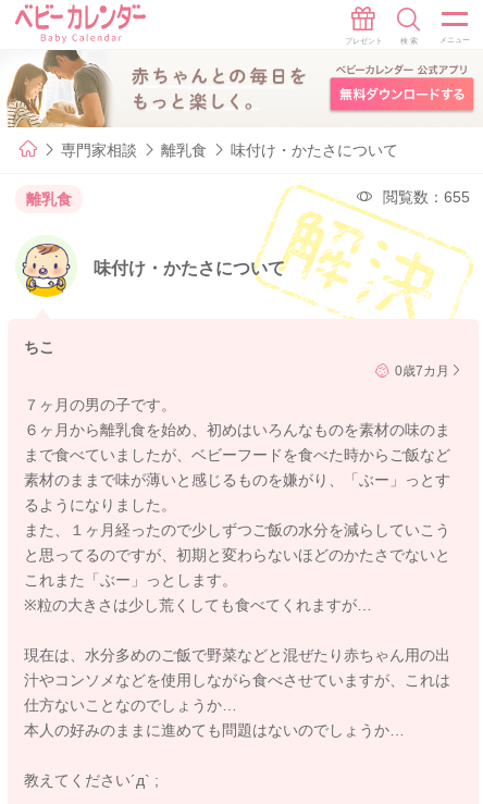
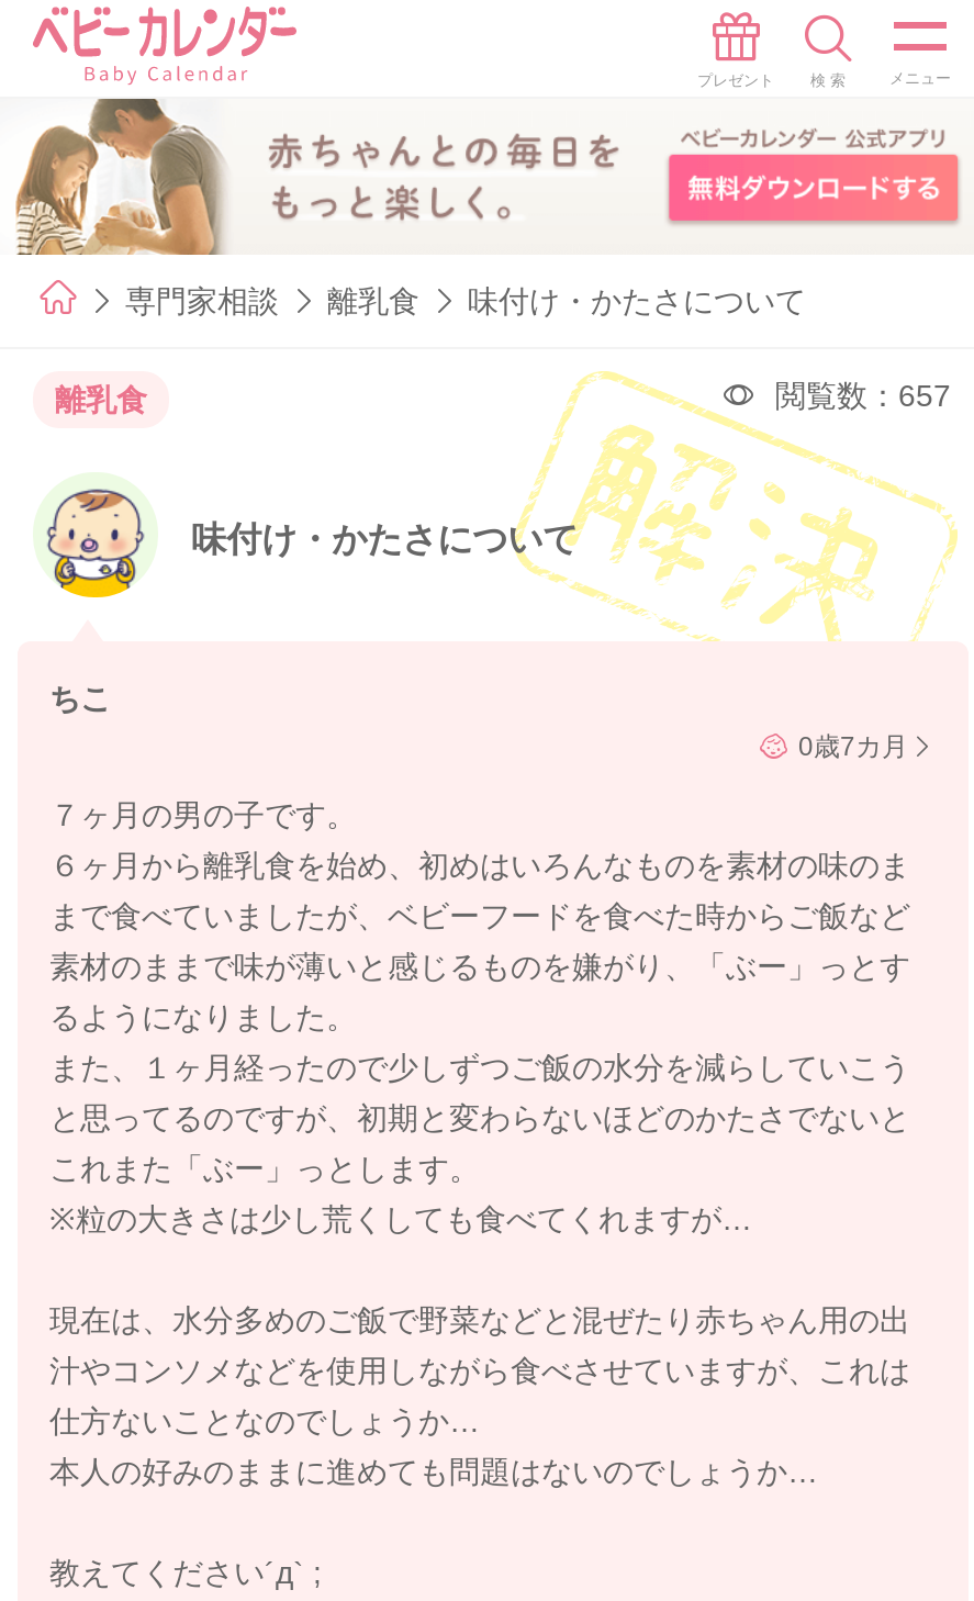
[383,188,470,206] 閲覧数：655 -> [775,378,951,413] 閲覧数：657

